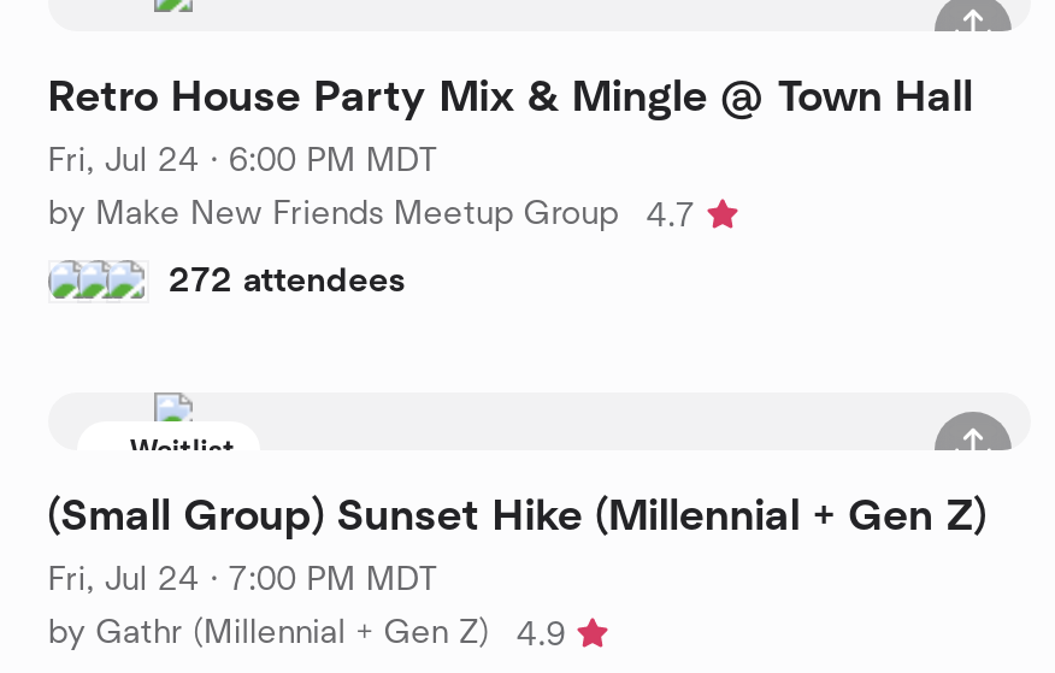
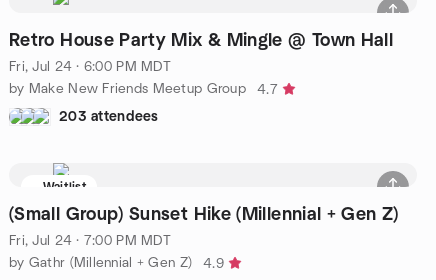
[169,264,406,297] 272 attendees -> [59,109,159,123] 203 attendees

